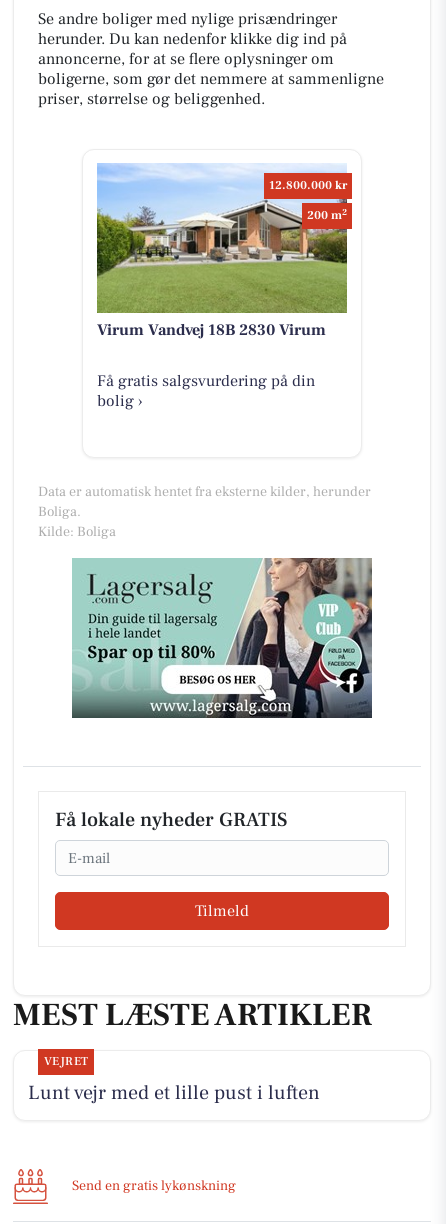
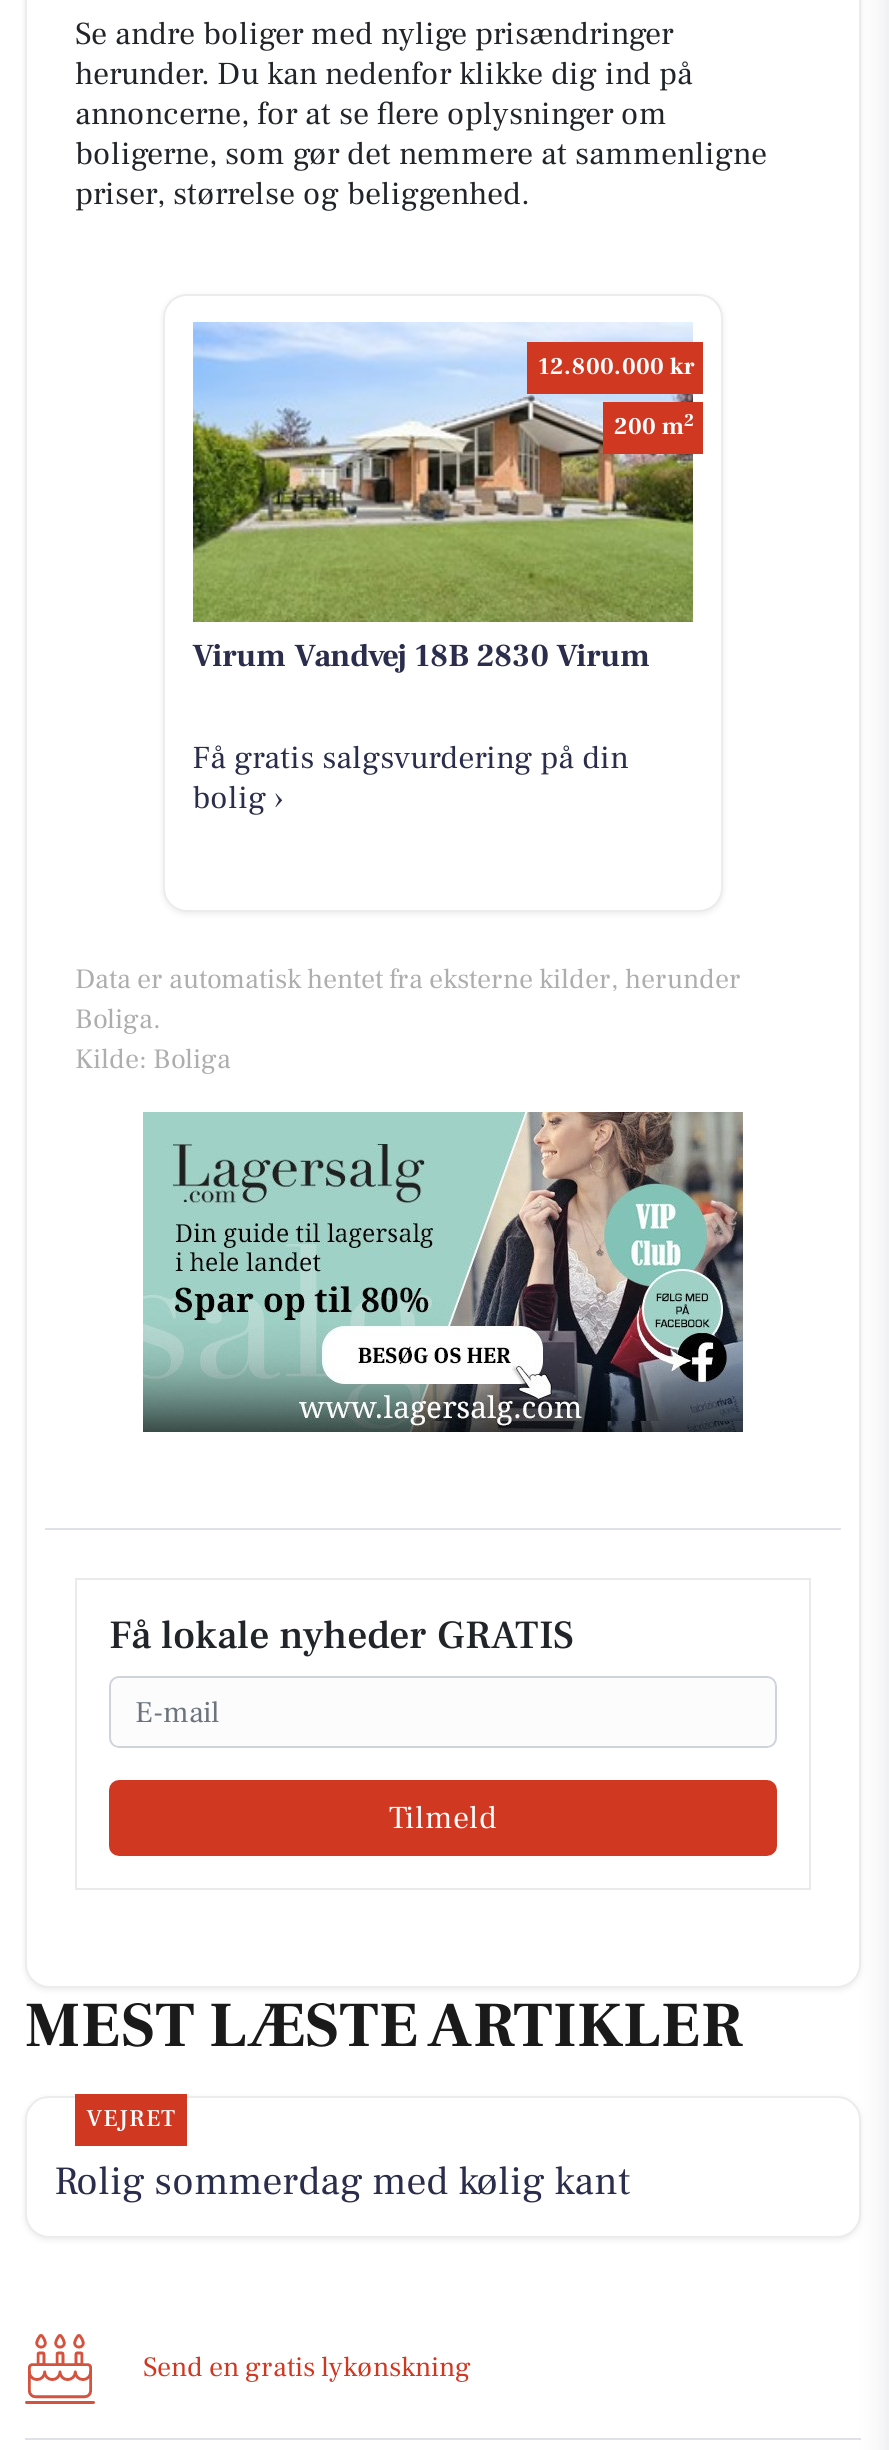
[28,1080,320,1106] Lunt vejr med et lille pust i luften -> [54,2156,630,2208] Rolig sommerdag med kølig kant

